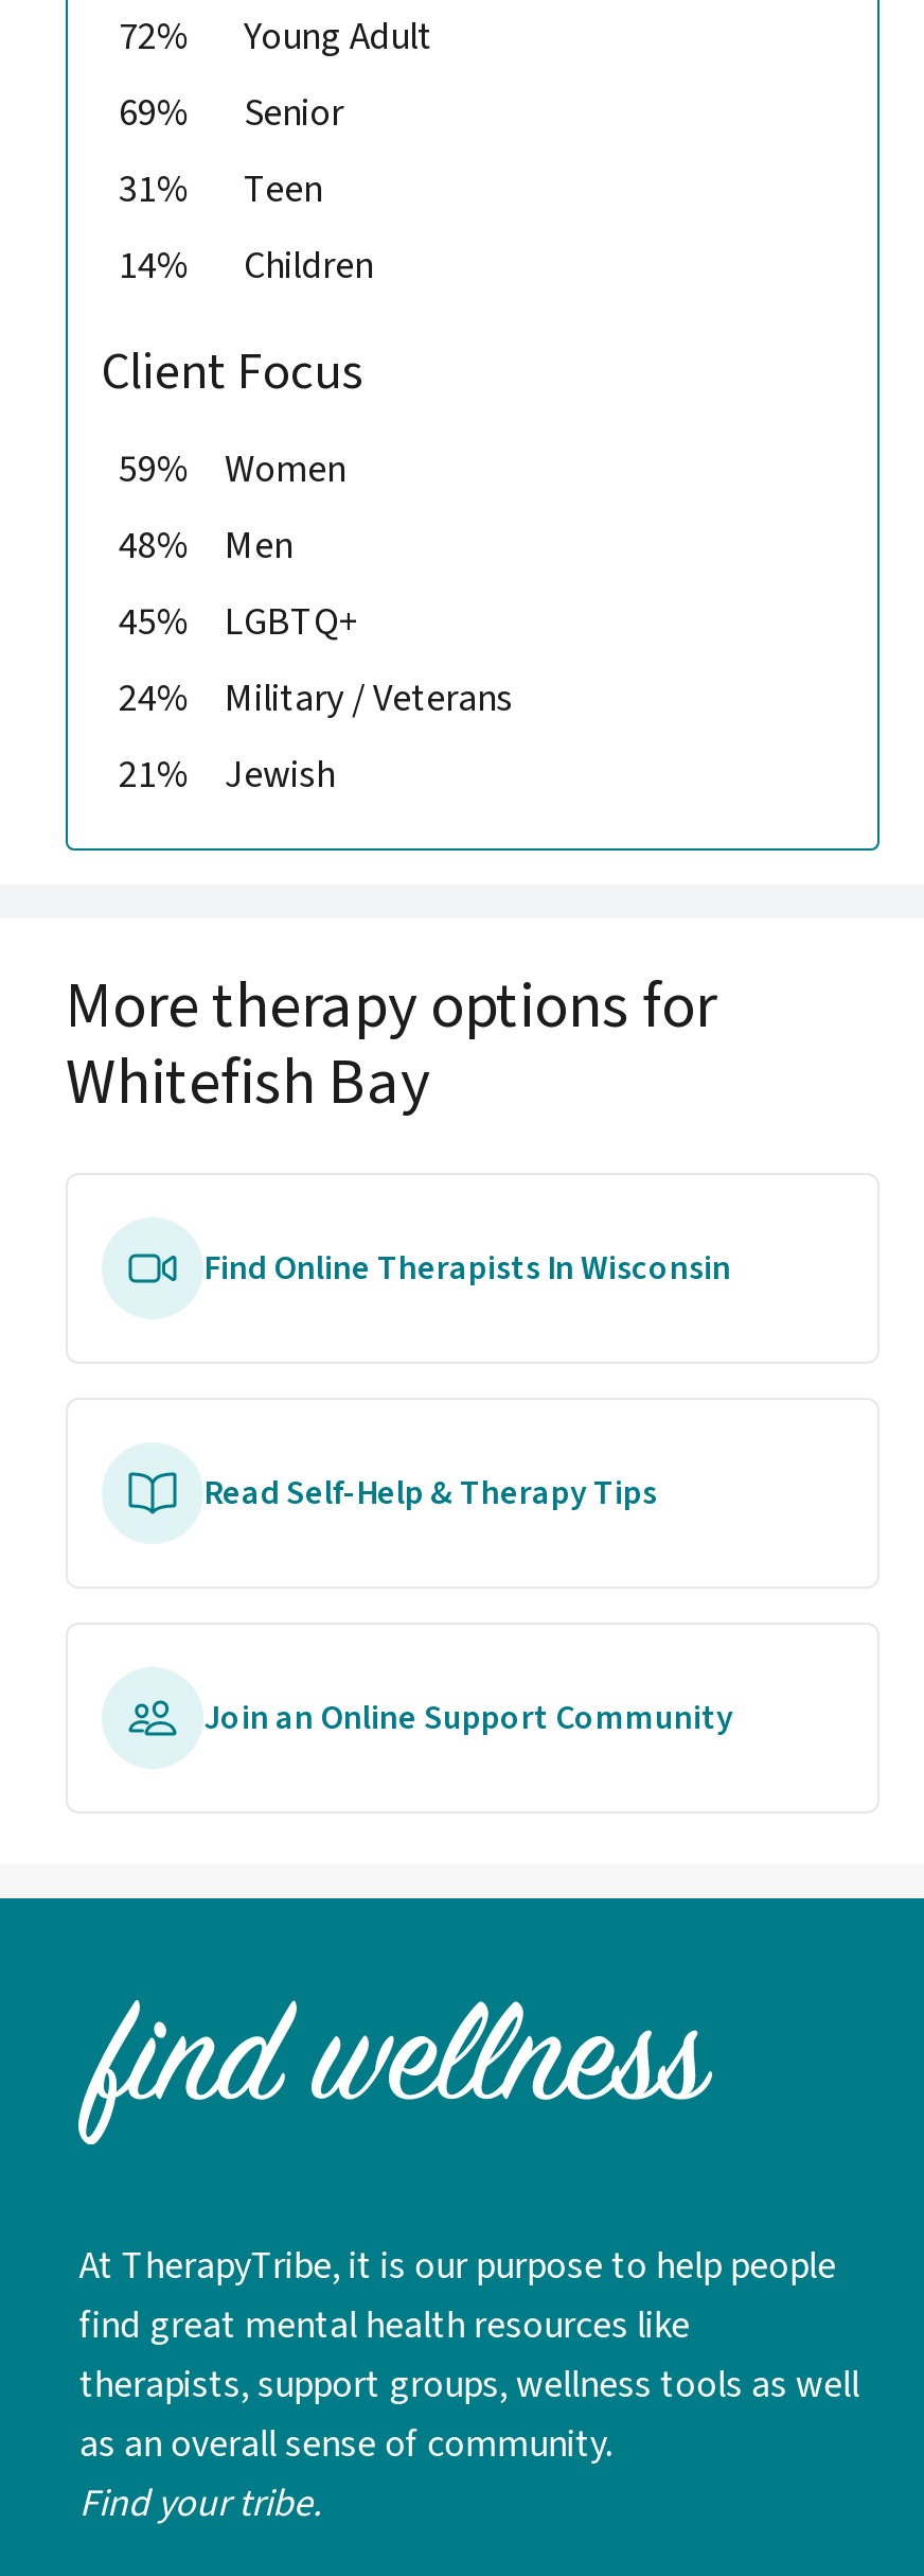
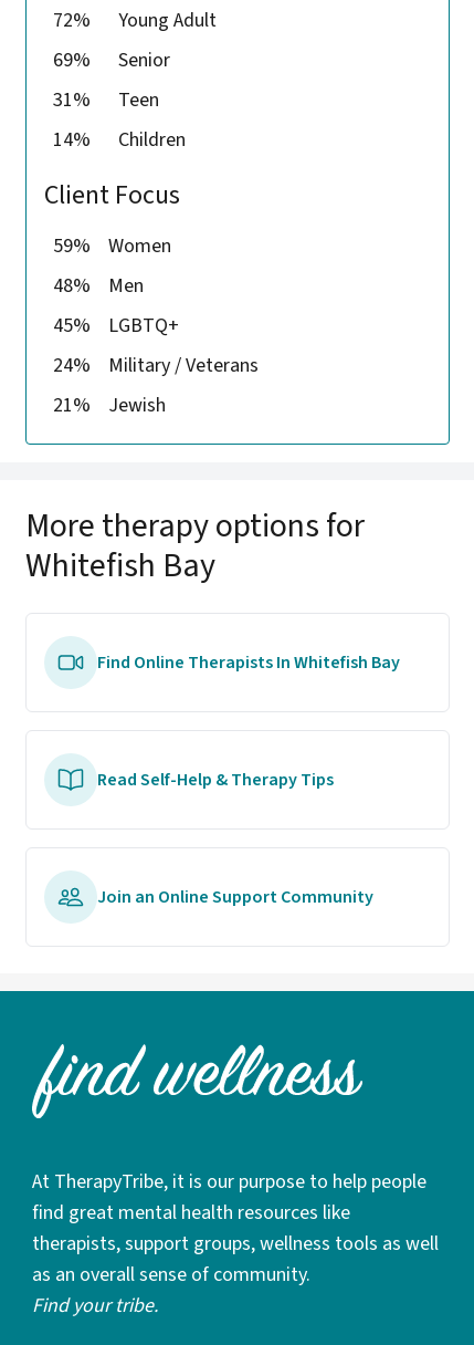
[203,1245,731,1292] Find Online Therapists In Wisconsin -> [97,650,400,674] Find Online Therapists In Whitefish Bay

